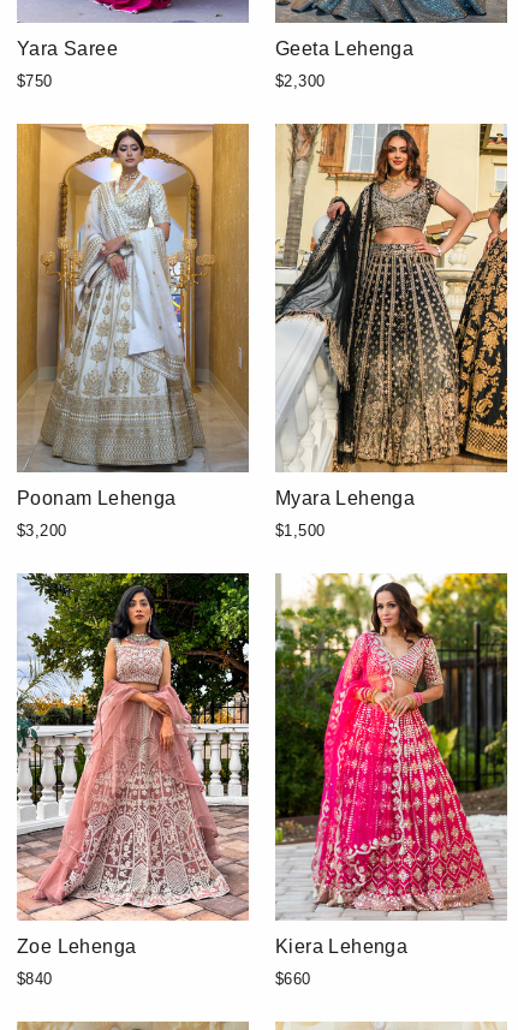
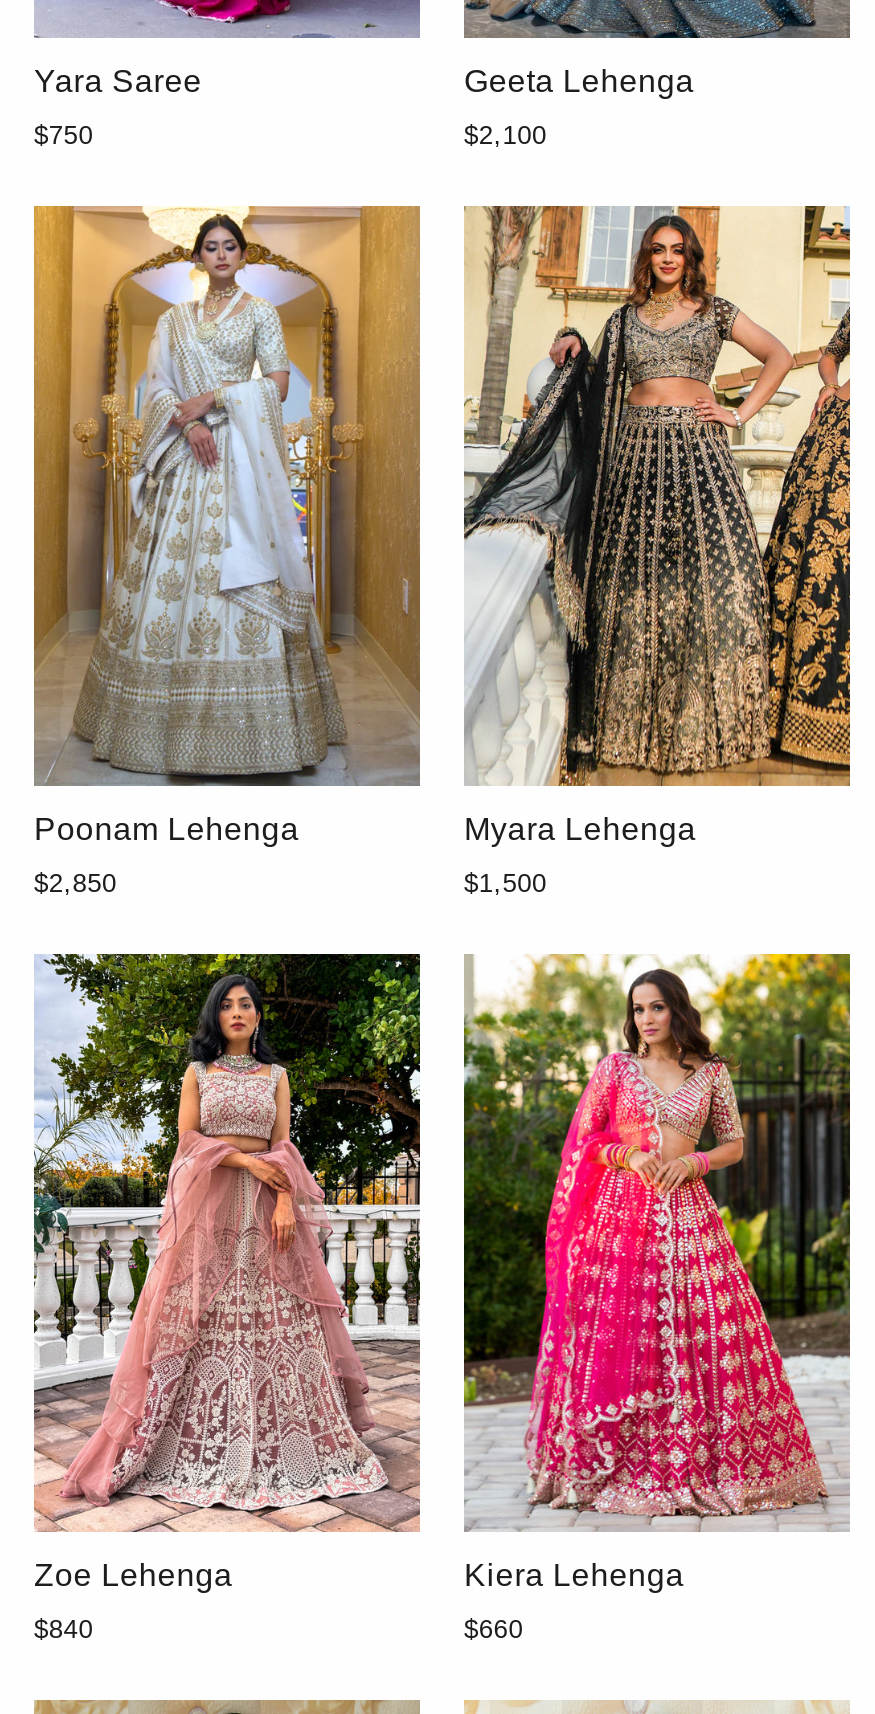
[275,72,325,90] $2,300 -> [464,120,547,150] $2,100
[17,521,67,539] $3,200 -> [34,867,117,897] $2,850

